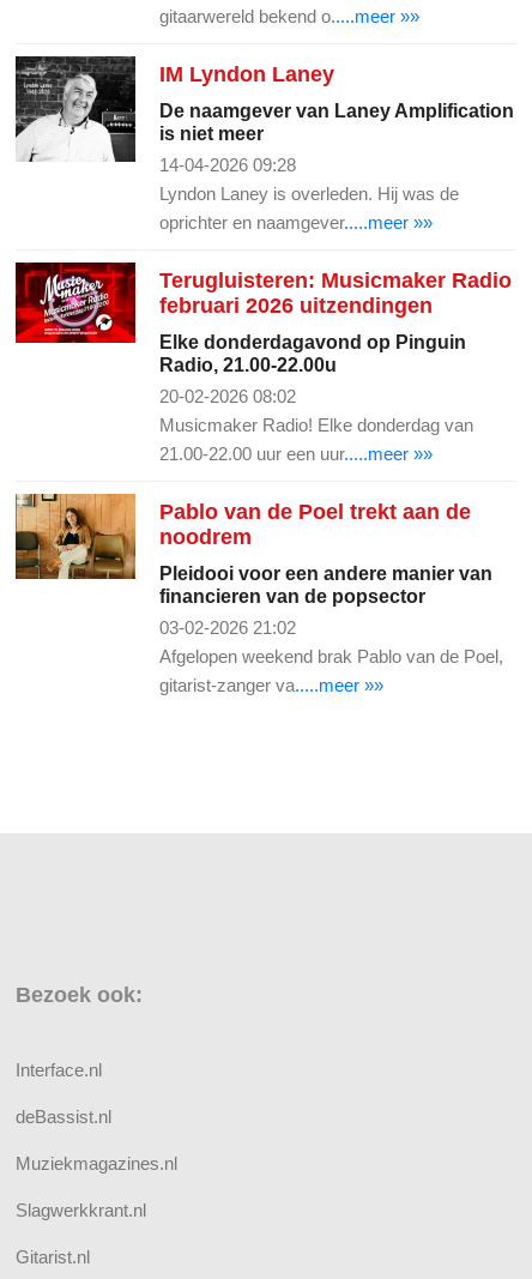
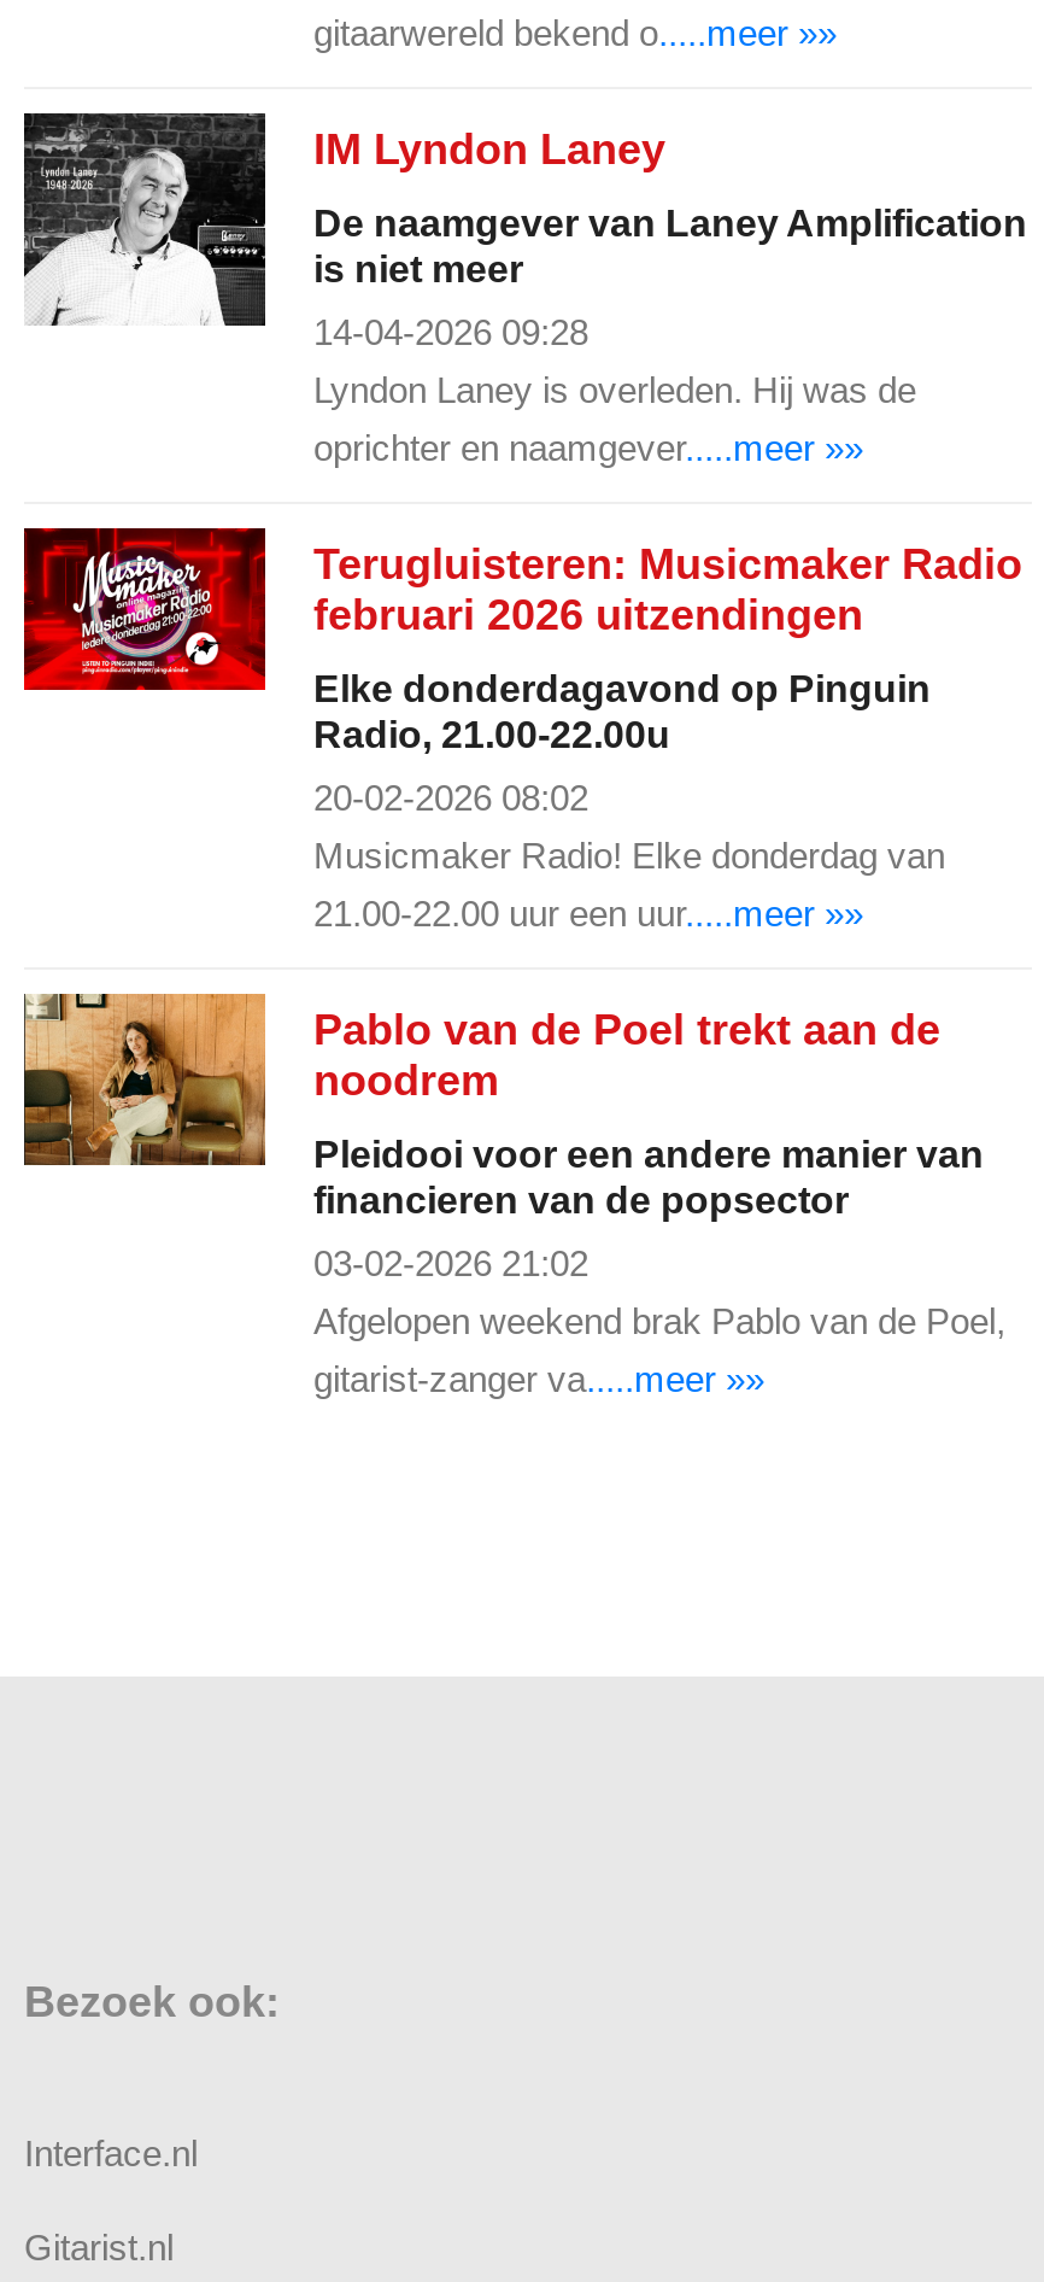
[16,1106,177,1220] deBassist.nl | Muziekmagazines.nl | Slagwerkkrant.nl -> none

